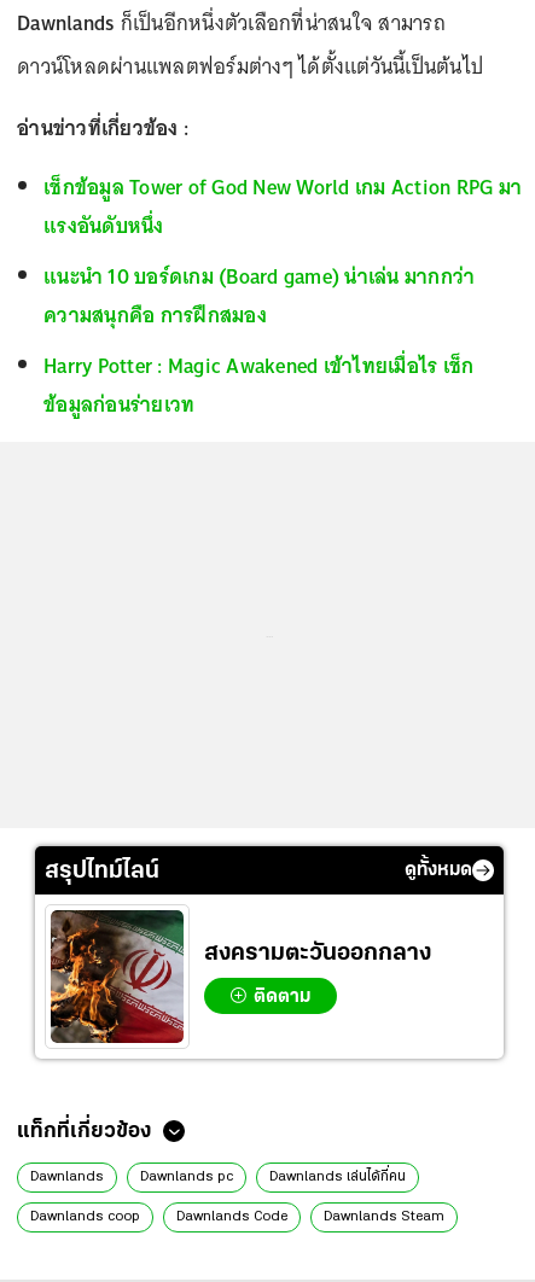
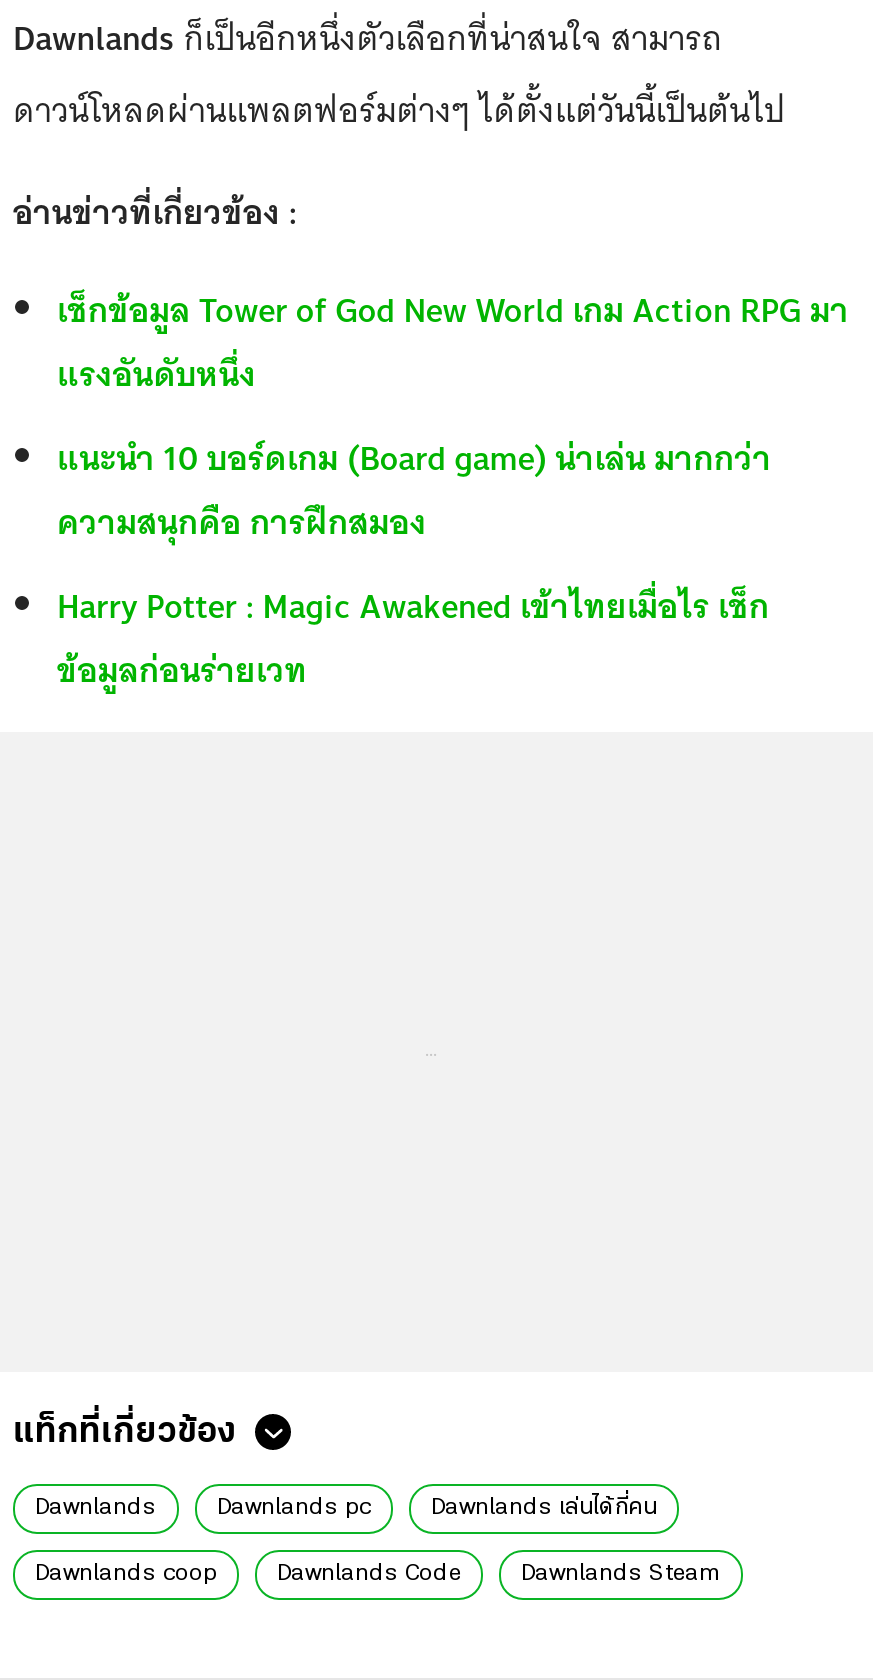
[45,859,472,883] สรุปไทม์ไลน์ | ดูทั้งหมด -> none
[50,909,431,1044] [image] | สงครามตะวันออกกลาง | ติดตาม -> none

